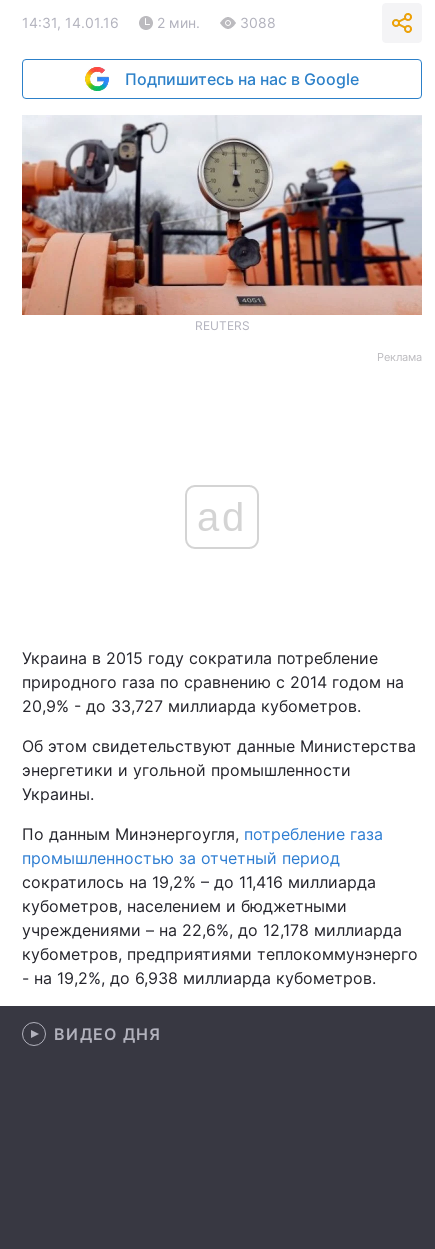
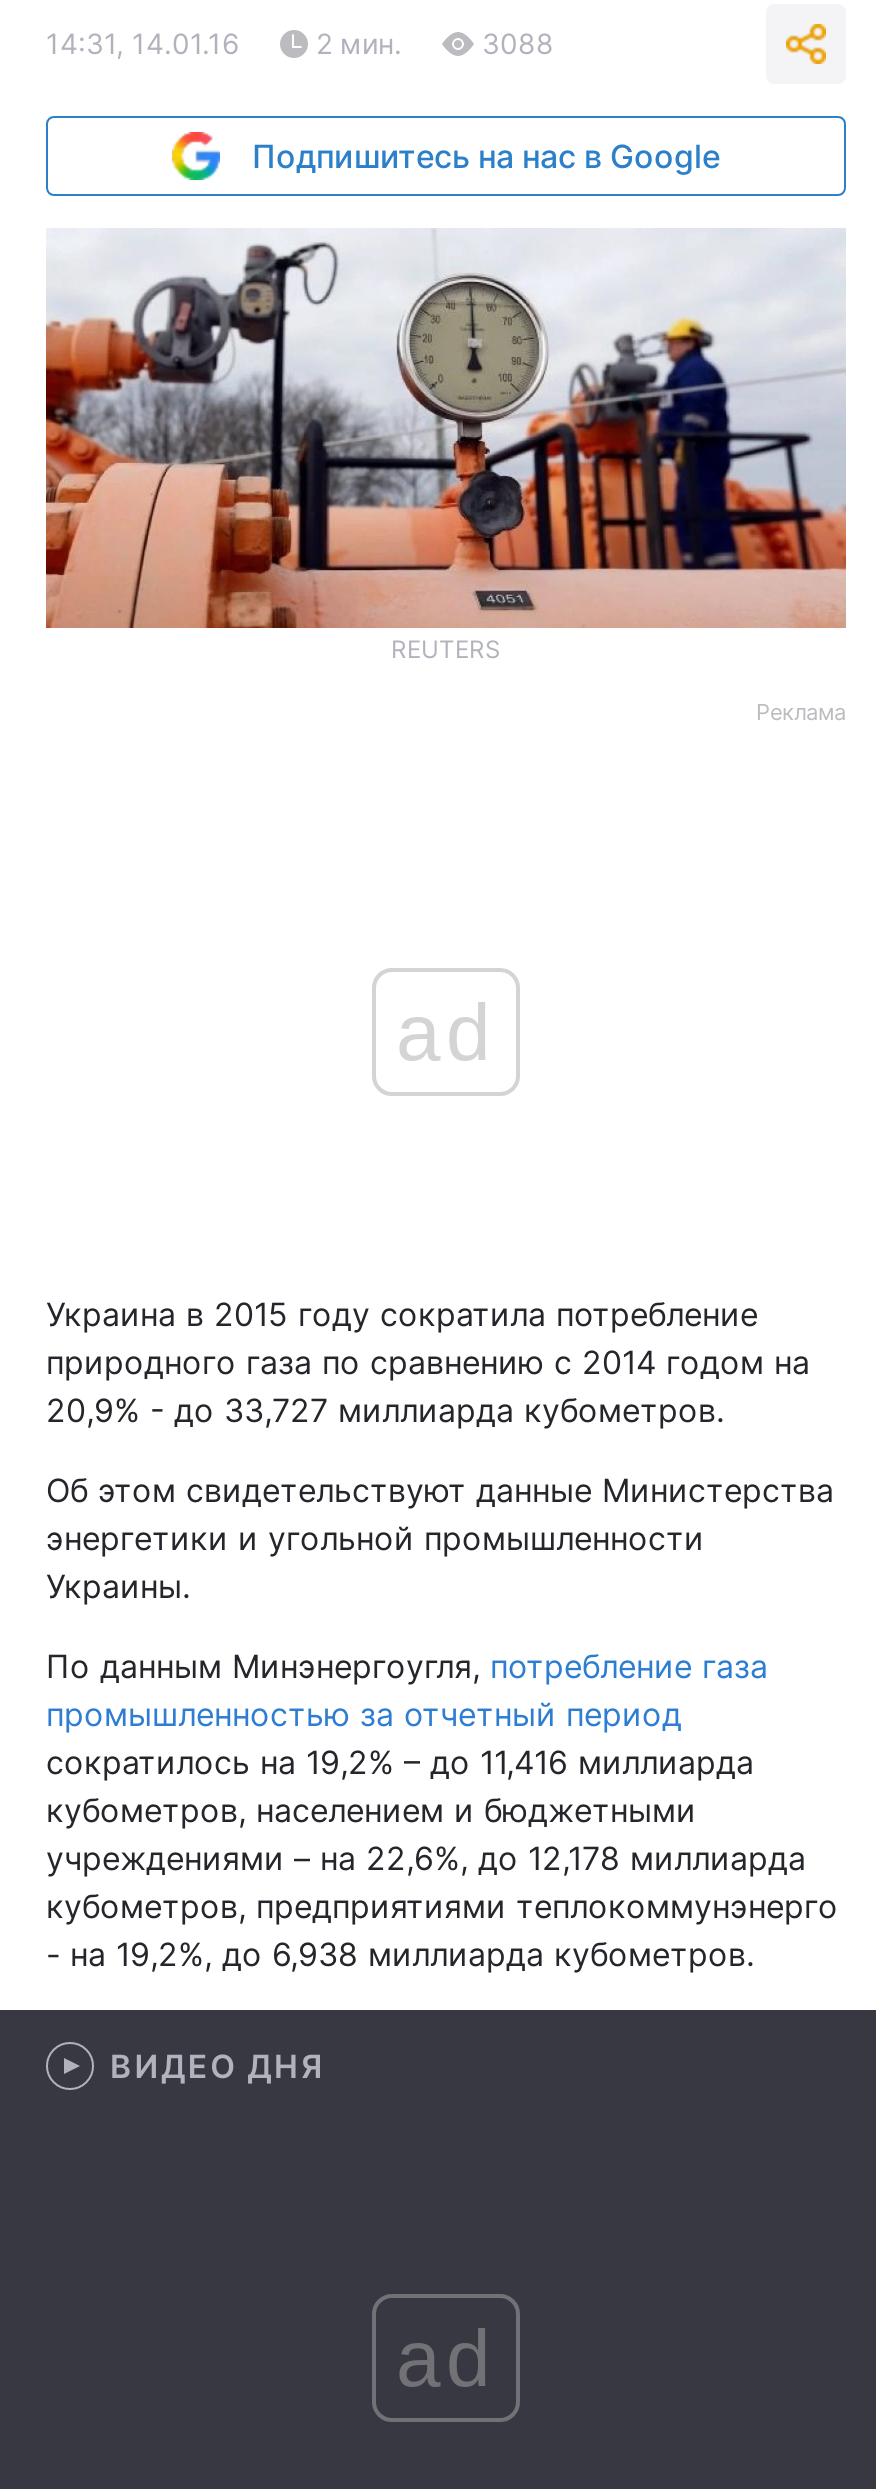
none -> [396,2313,496,2401] ad

